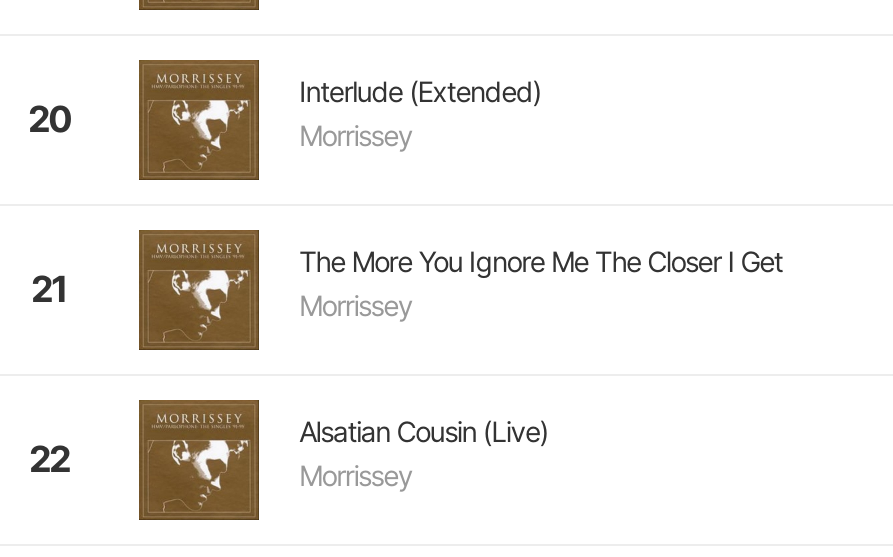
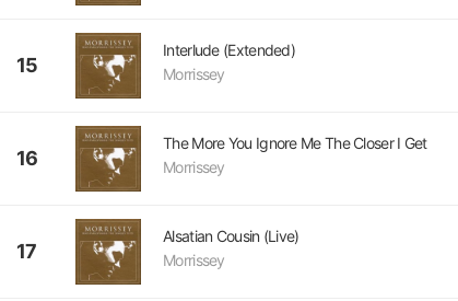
[28,98,70,140] 20 -> [16,54,37,77] 15
[31,268,67,310] 21 -> [16,147,37,170] 16
[29,438,69,480] 22 -> [16,240,36,263] 17

